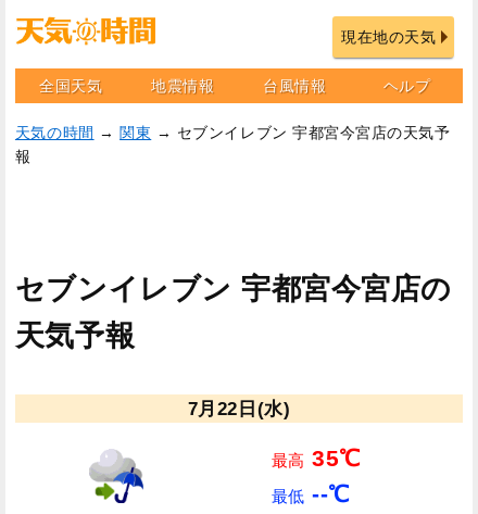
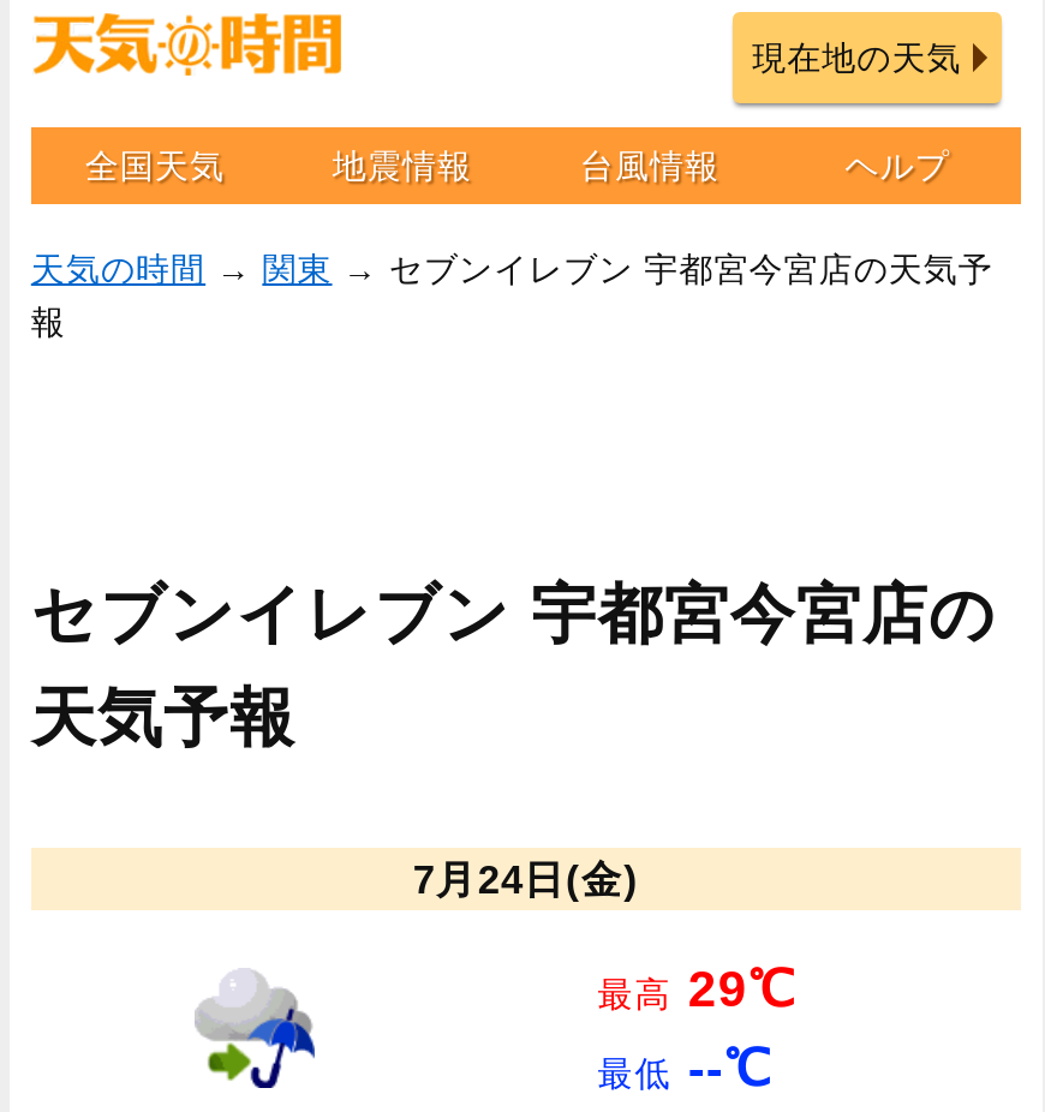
[188,399,290,418] 7月22日(水) -> [413,857,639,901] 7月24日(金)
[271,446,361,471] 最高35℃ -> [597,961,795,1016] 最高29℃

